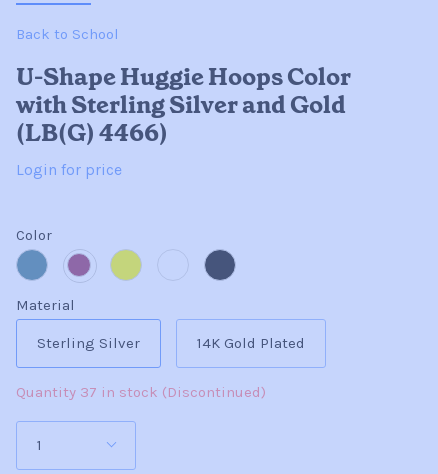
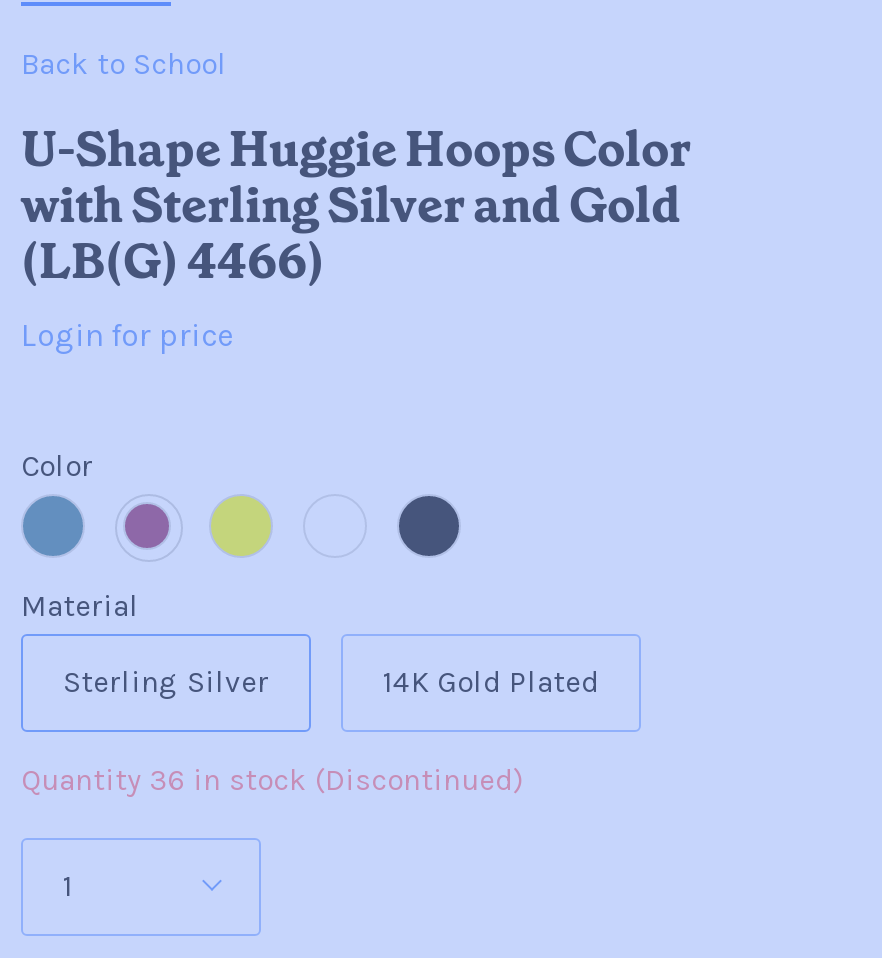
[16,383,266,401] Quantity 37 in stock (Discontinued) -> [21,762,523,798] Quantity 36 in stock (Discontinued)

